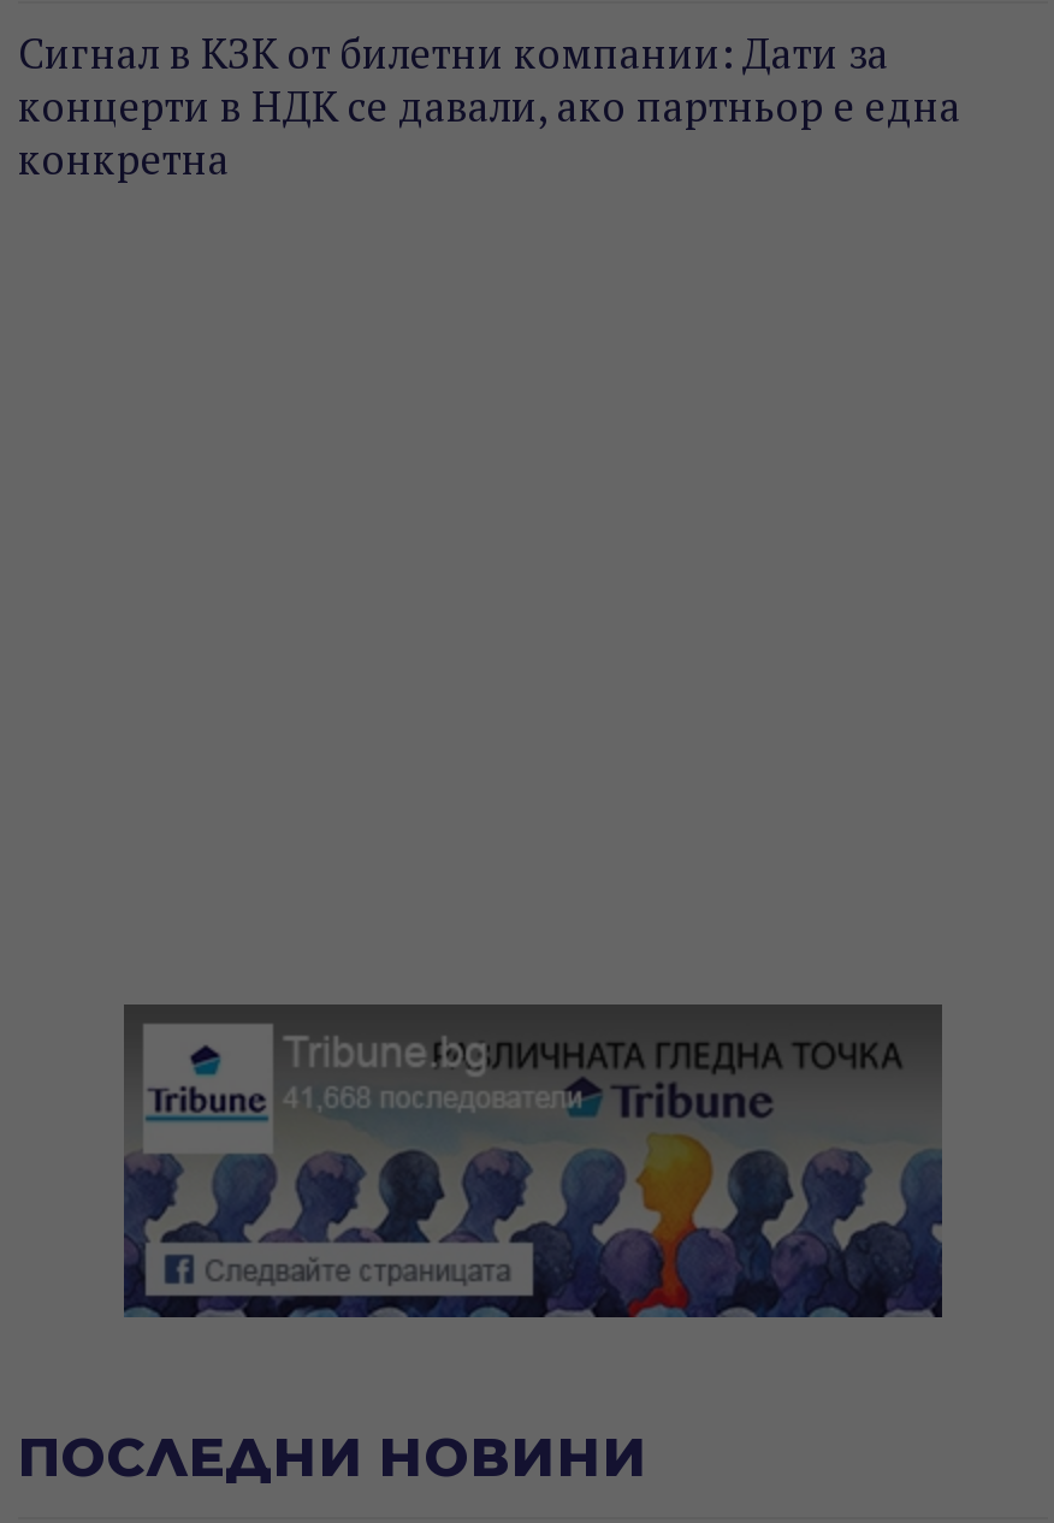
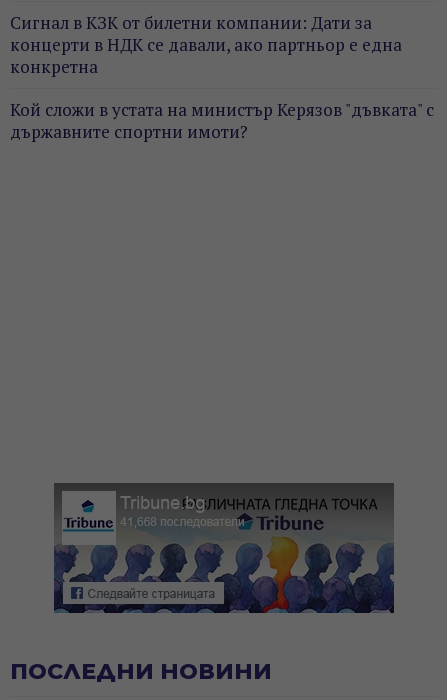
none -> [10,98,434,143] Кой сложи в устата на министър Керязов "дъвката" с | държавните спортни имоти?

